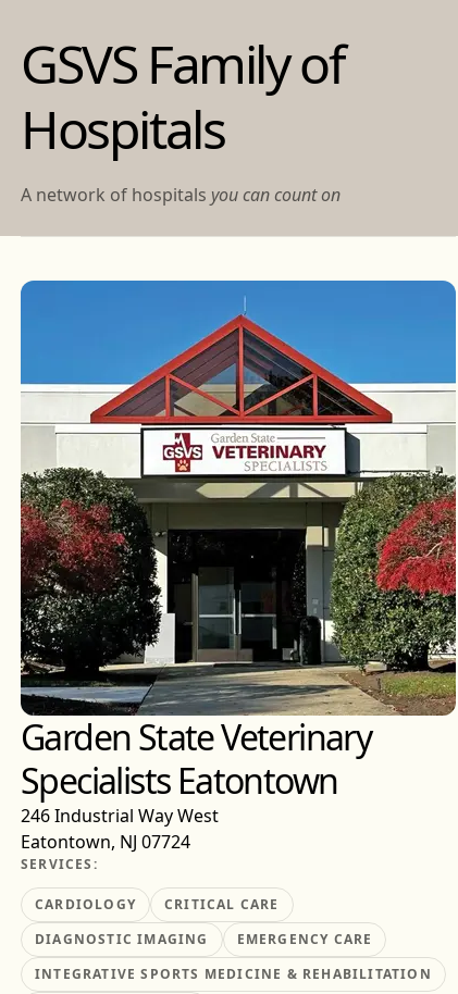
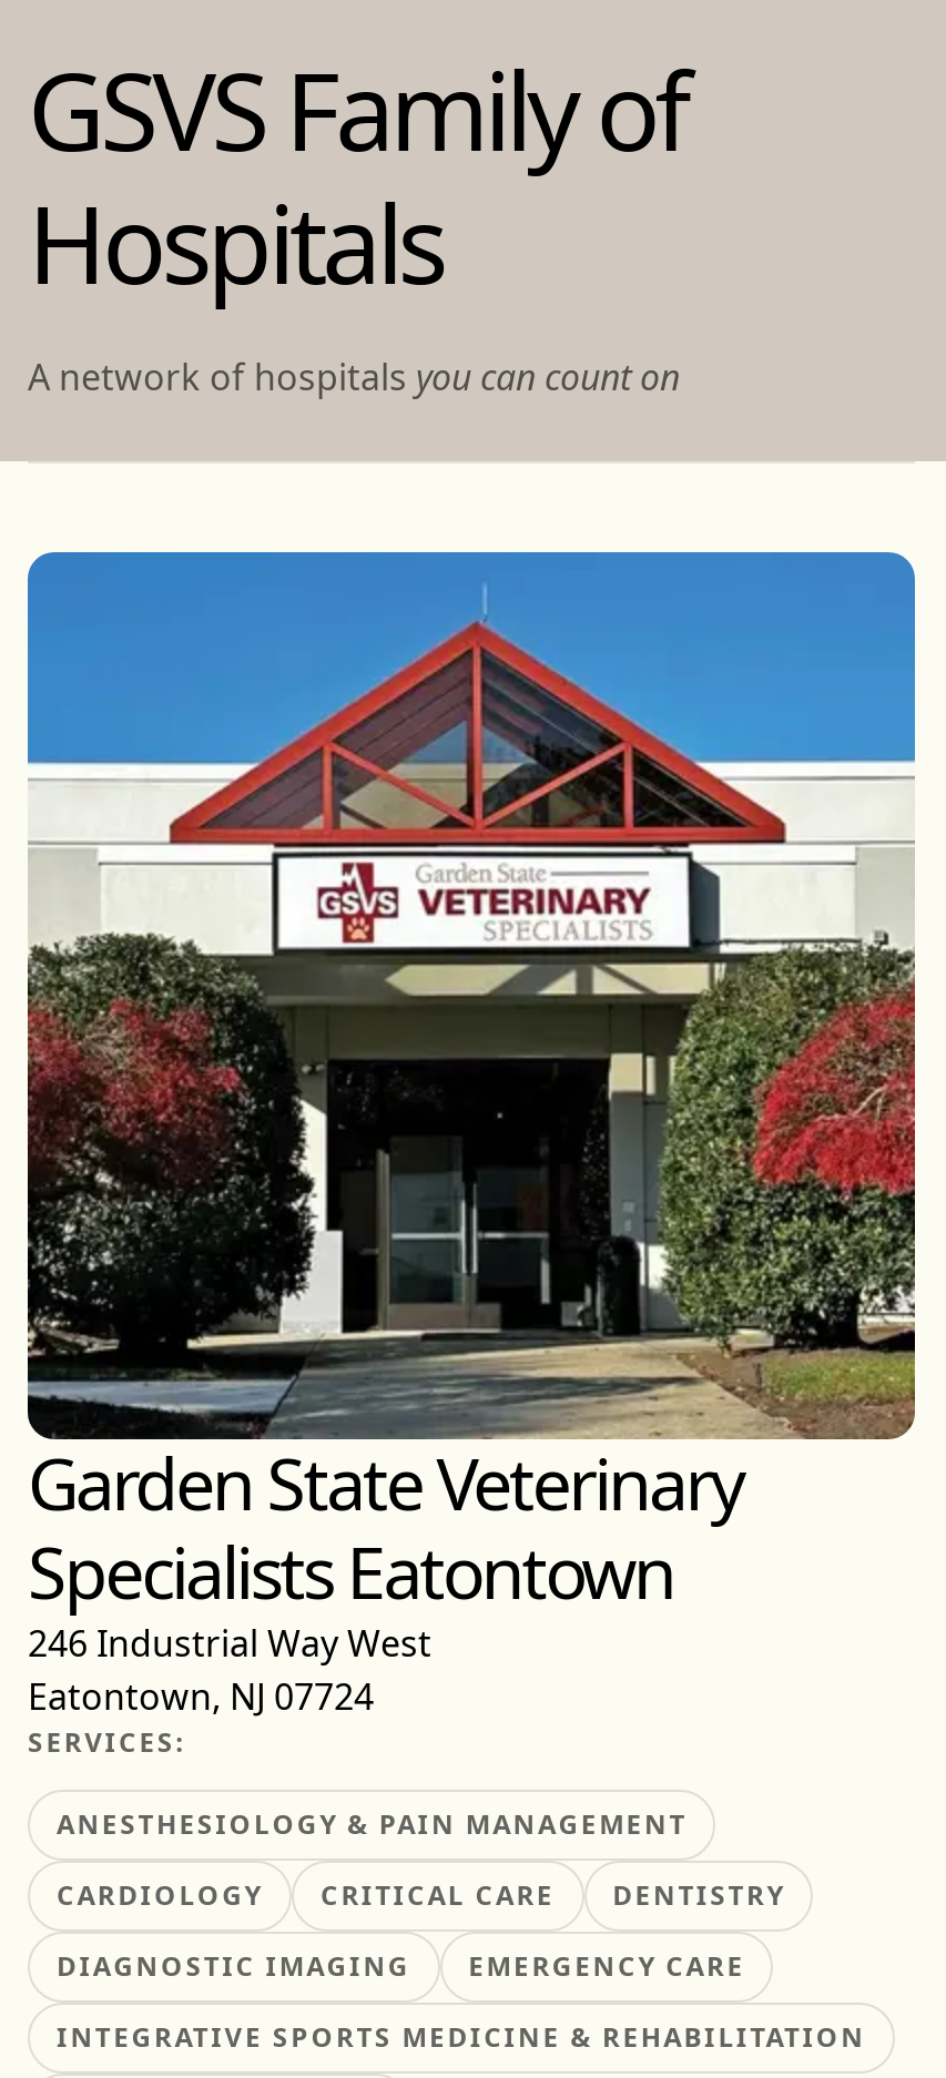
none -> [57,1805,687,1843] ANESTHESIOLOGY & PAIN MANAGEMENT
none -> [612,1876,785,1914] DENTISTRY

